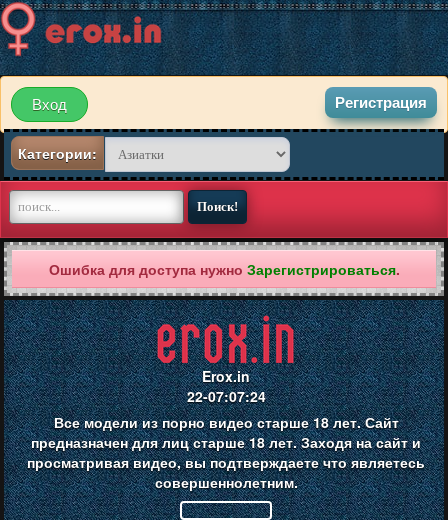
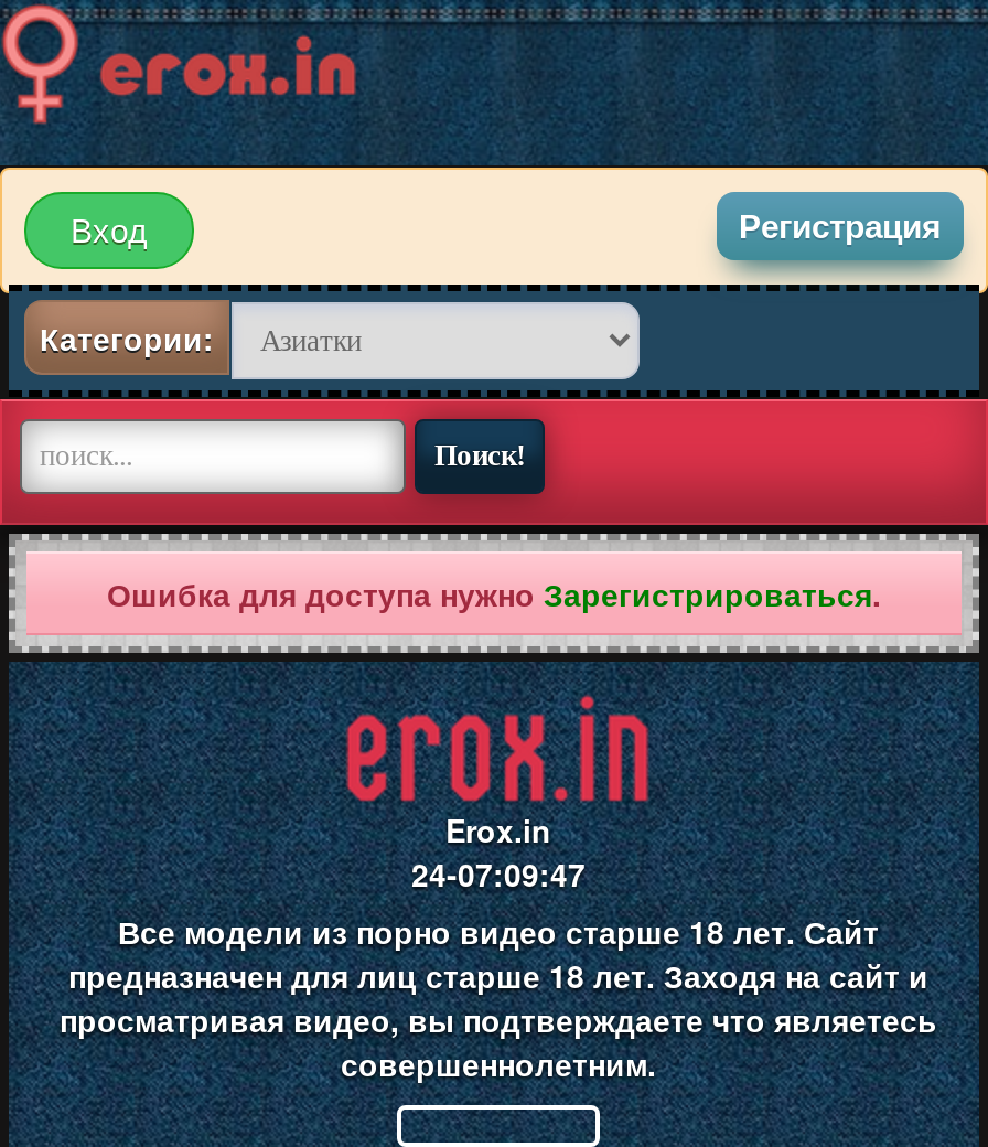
[186,386,265,406] 22-07:07:24 -> [411,851,586,896] 24-07:09:47

